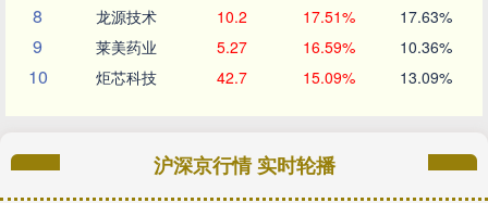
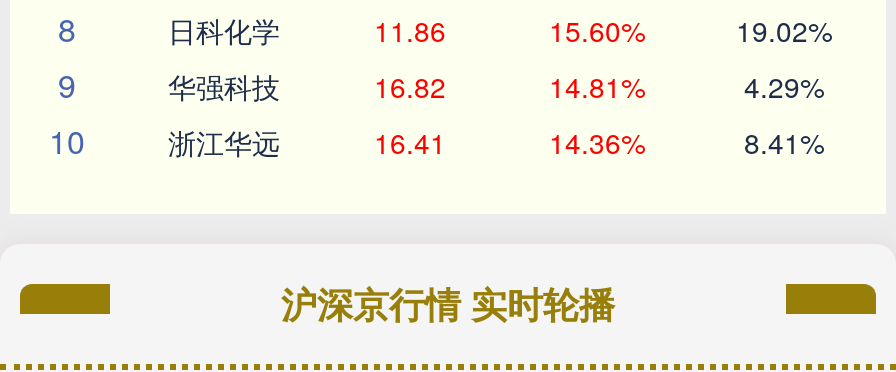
[96,6,452,27] 龙源技术 | 10.2 | 17.51% | 17.63% -> [168,11,832,51] 日科化学 | 11.86 | 15.60% | 19.02%
[96,36,452,58] 莱美药业 | 5.27 | 16.59% | 10.36% -> [168,67,824,107] 华强科技 | 16.82 | 14.81% | 4.29%
[96,67,452,88] 炬芯科技 | 42.7 | 15.09% | 13.09% -> [168,123,824,163] 浙江华远 | 16.41 | 14.36% | 8.41%

